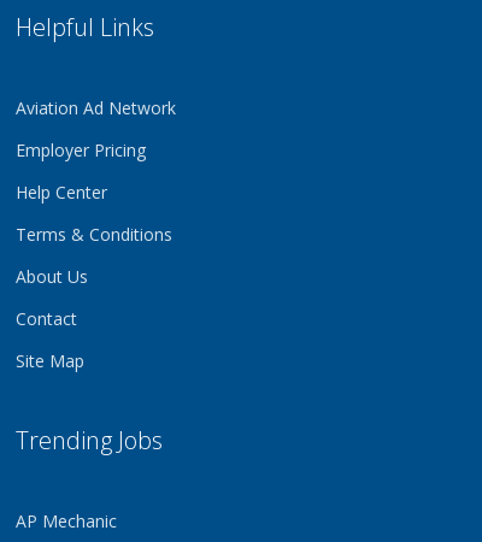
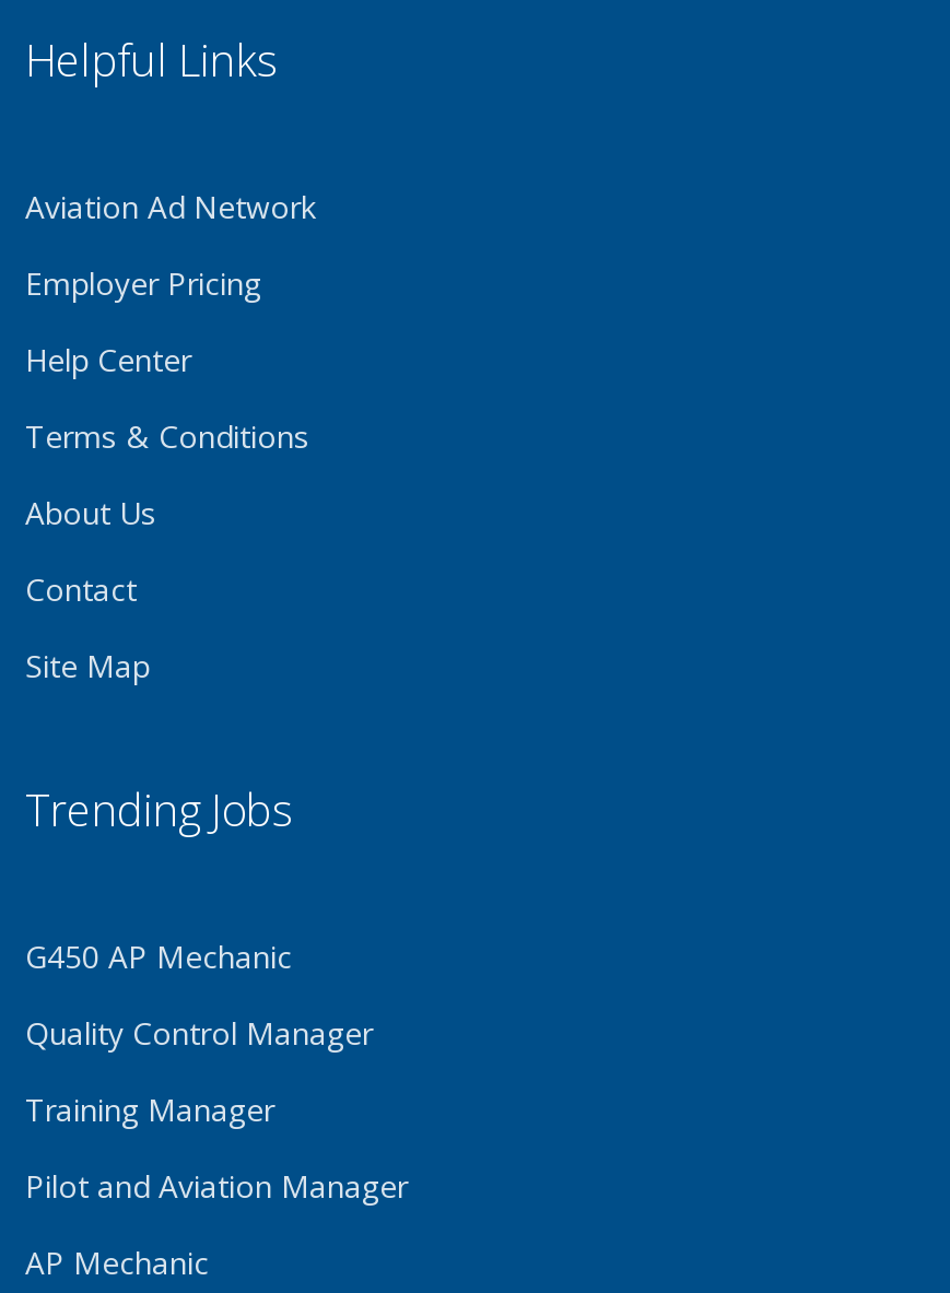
none -> [25,936,408,1207] G450 AP Mechanic | Quality Control Manager | Training Manager | Pilot and Aviation Manager

